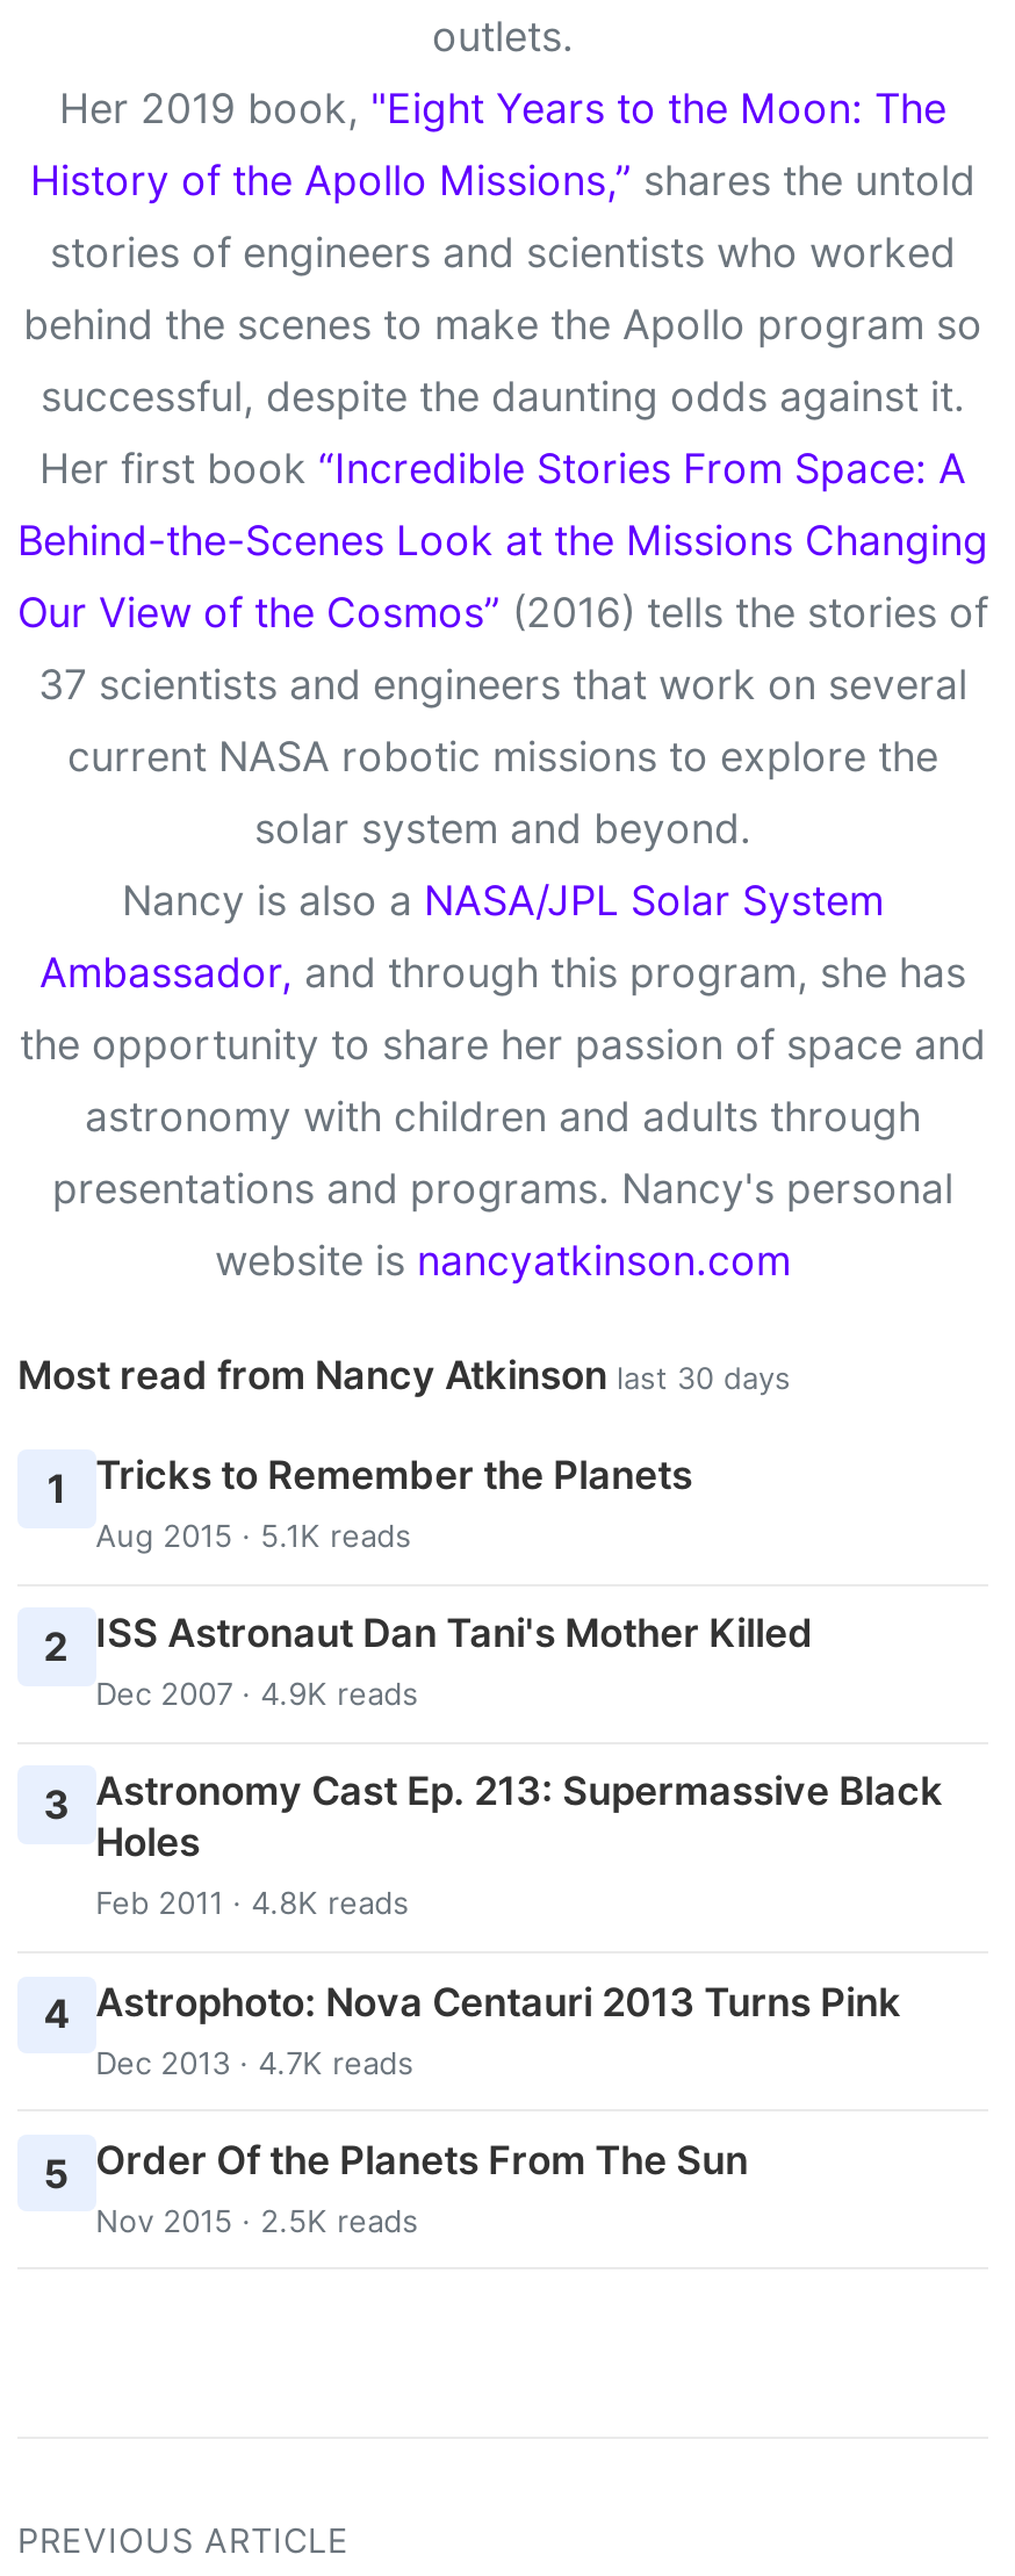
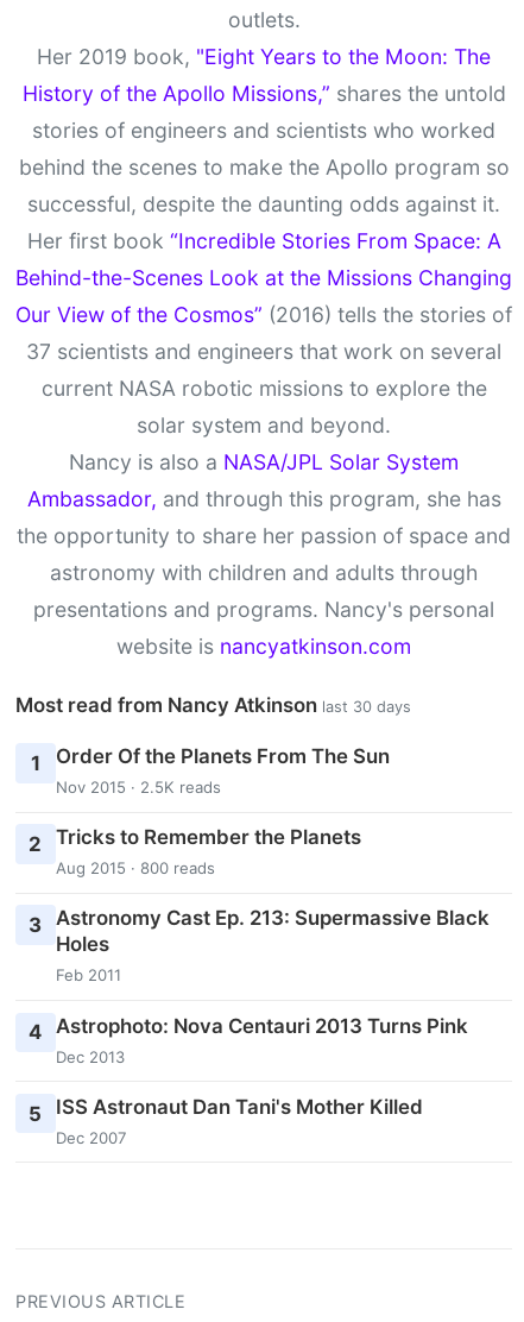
[95,1452,692,1554] Tricks to Remember the Planets | Aug 2015 · 5.1K reads -> [55,744,389,797] Order Of the Planets From The Sun | Nov 2015 · 2.5K reads
[44,1610,813,1712] 2 ISS Astronaut Dan Tani's Mother Killed | Dec 2007 · 4.9K reads -> [29,825,361,878] 2 Tricks to Remember the Planets | Aug 2015 · 800 reads
[95,1885,409,1922] Feb 2011 · 4.8K reads -> [55,966,121,985] Feb 2011
[95,2043,414,2080] Dec 2013 · 4.7K reads -> [55,1047,124,1066] Dec 2013
[44,2136,748,2238] 5 Order Of the Planets From The Sun | Nov 2015 · 2.5K reads -> [29,1095,423,1147] 5 ISS Astronaut Dan Tani's Mother Killed | Dec 2007

